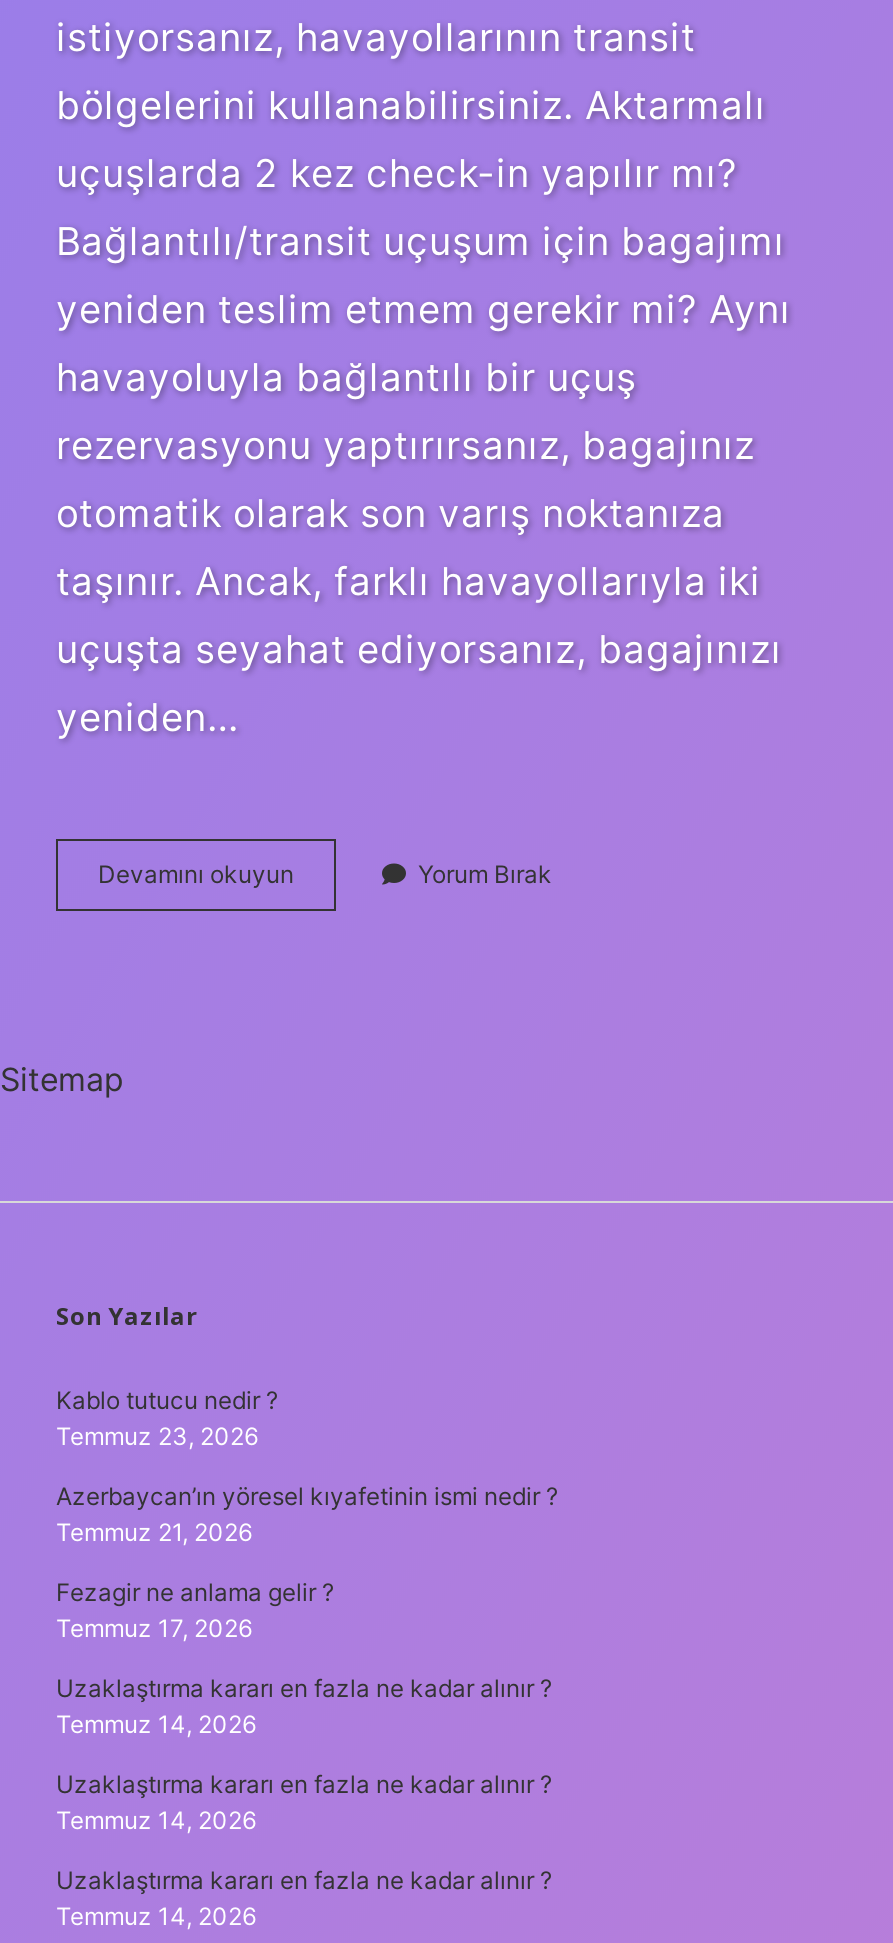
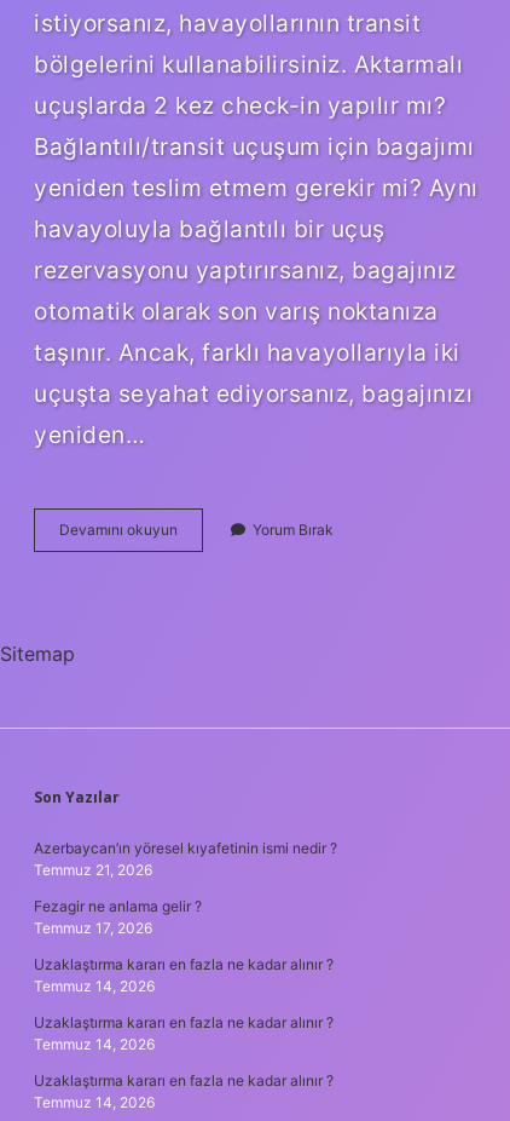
[56,1385,278,1451] Kablo tutucu nedir ? | Temmuz 23, 2026 -> none

